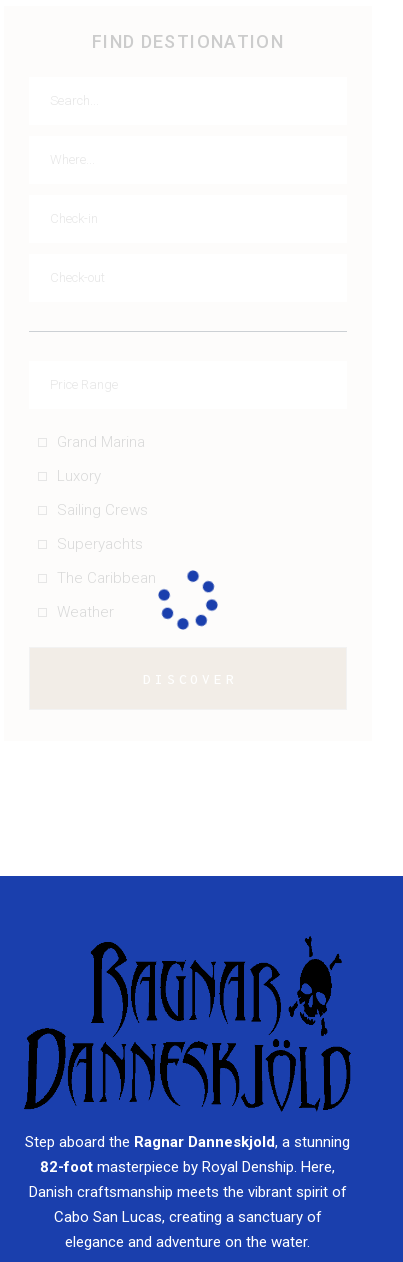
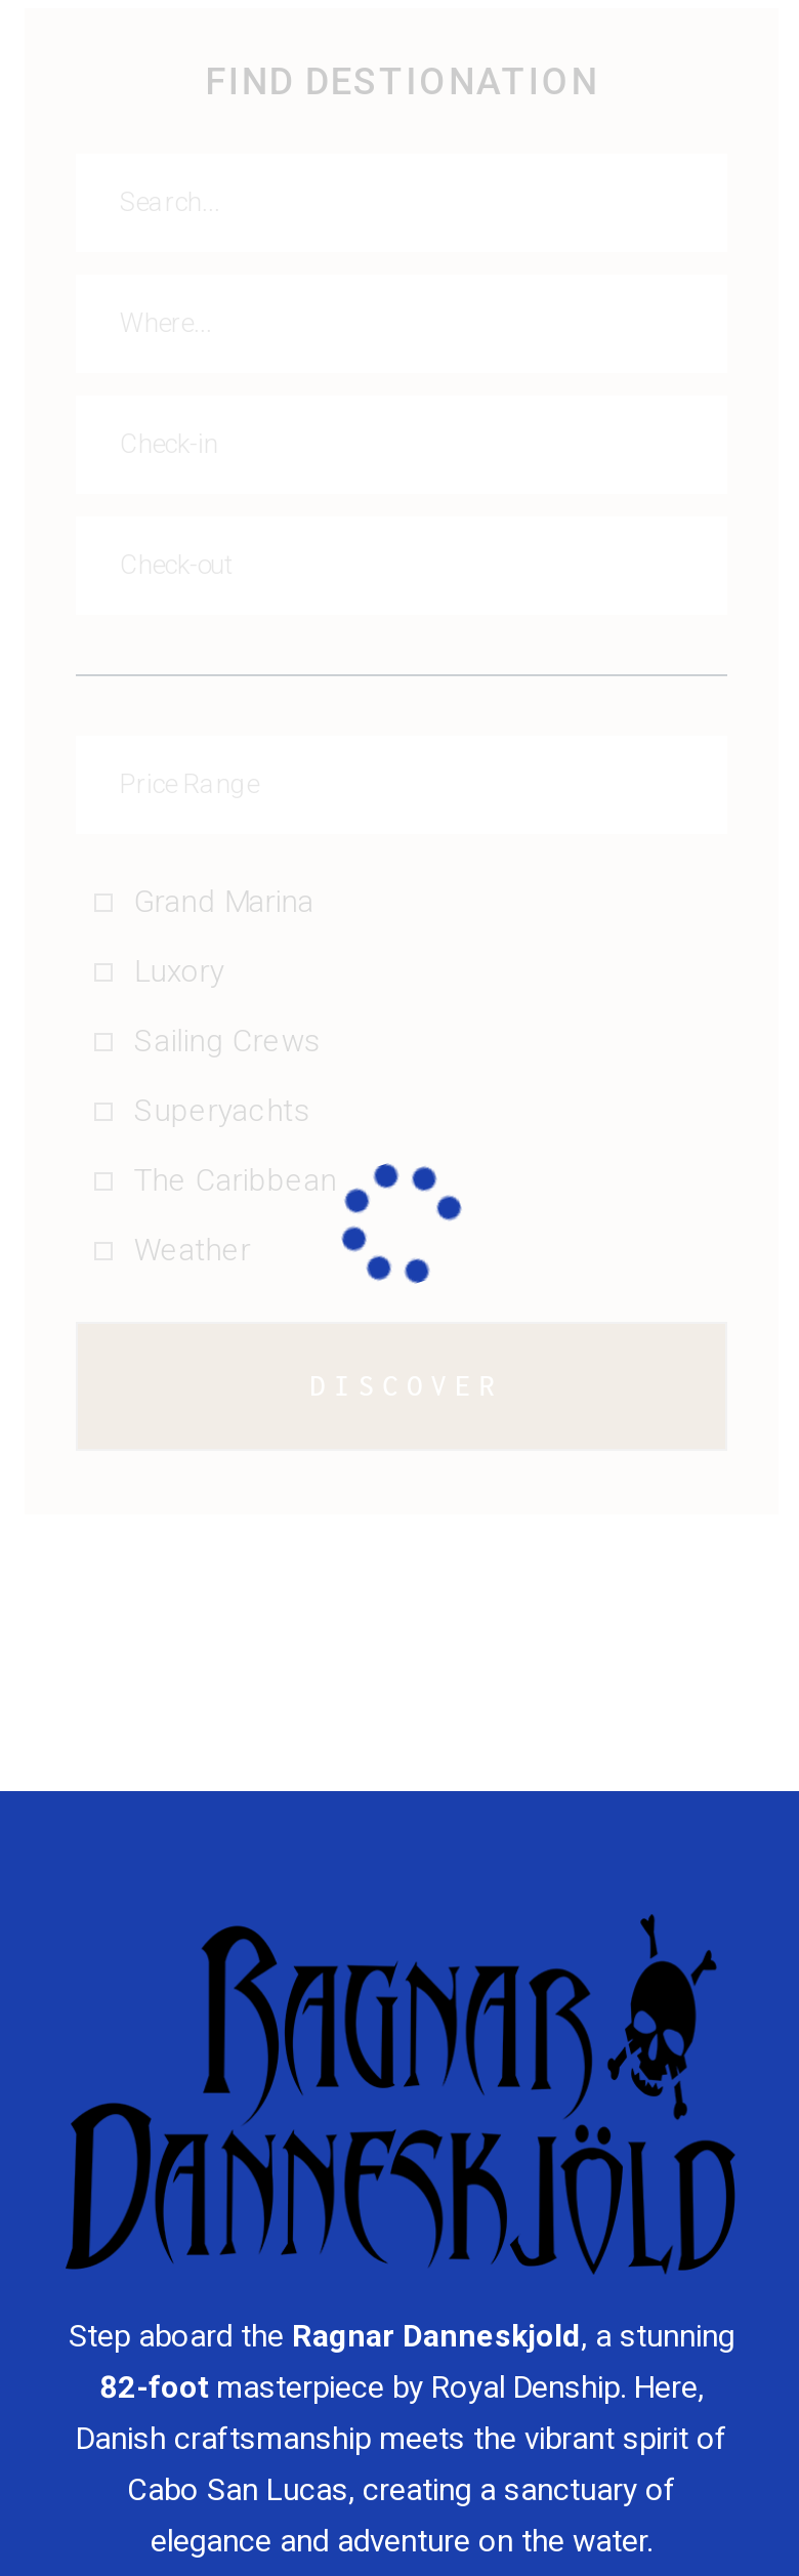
[157,569,219,631] [image] -> [340,1163,463,1284] [image]

